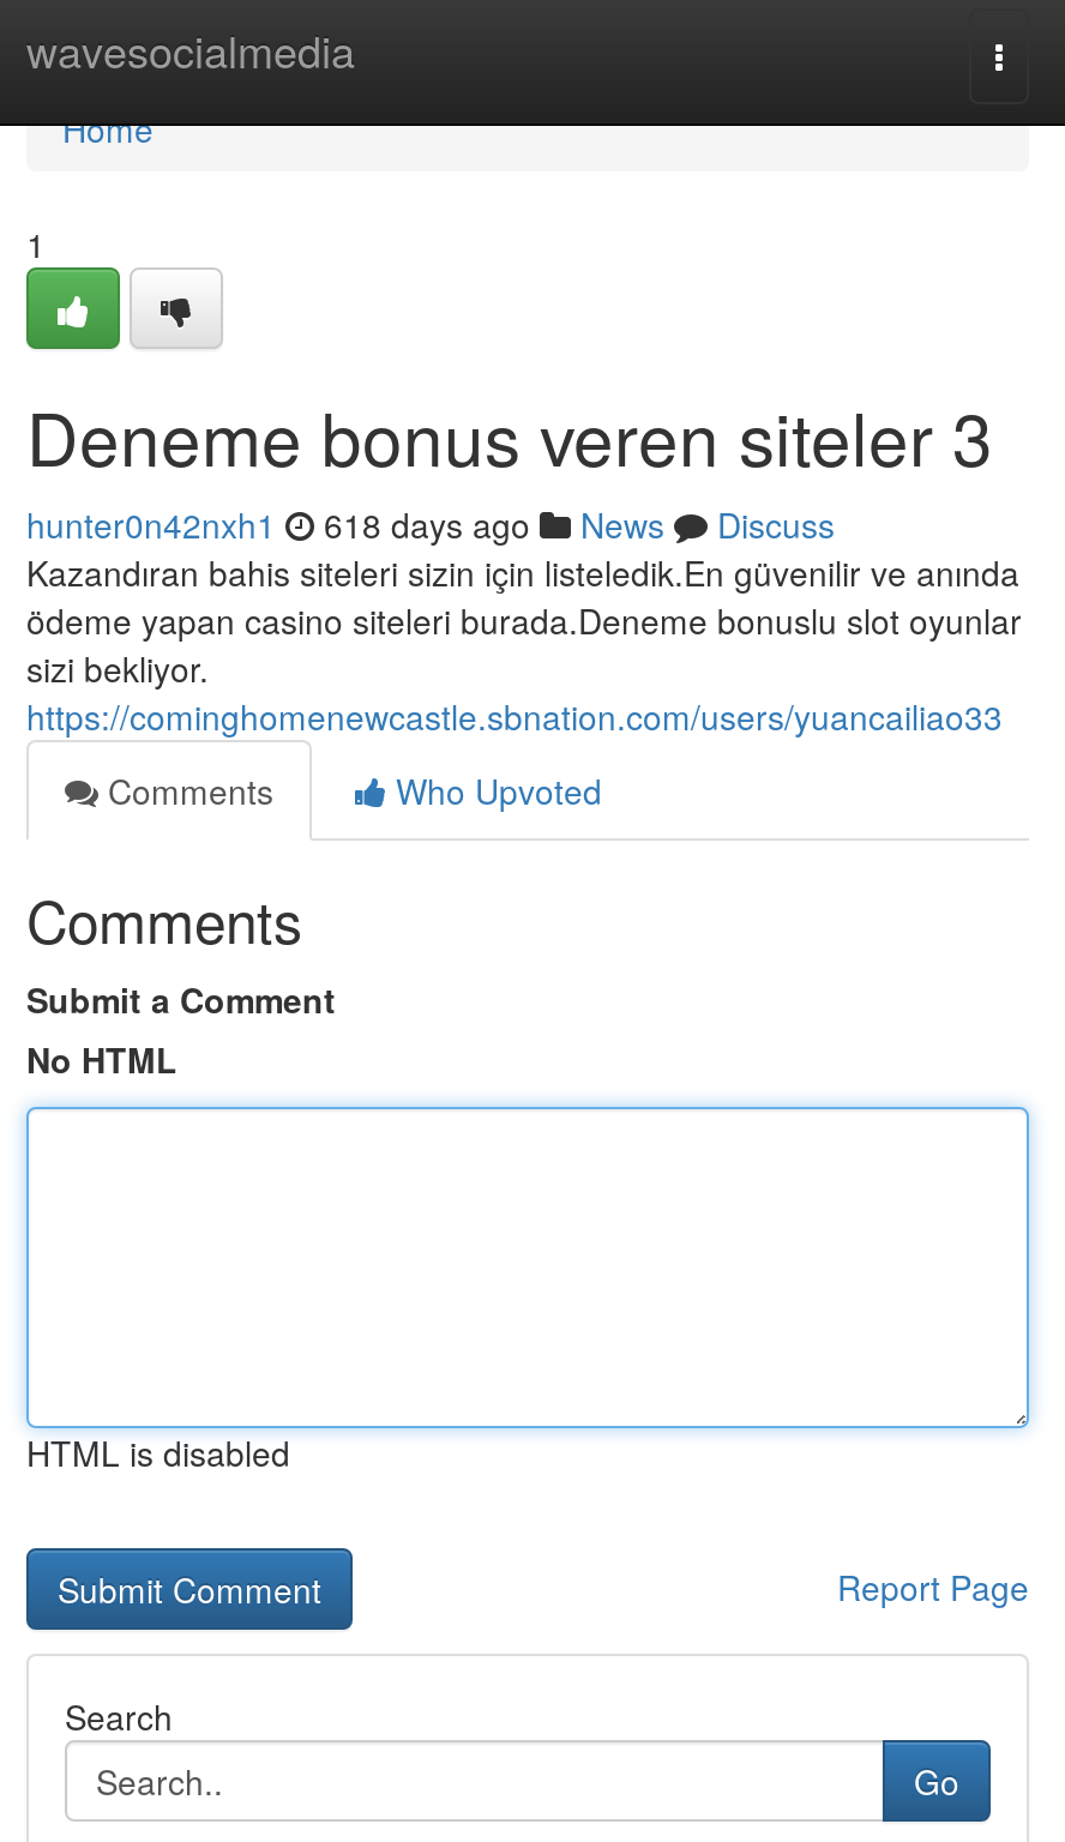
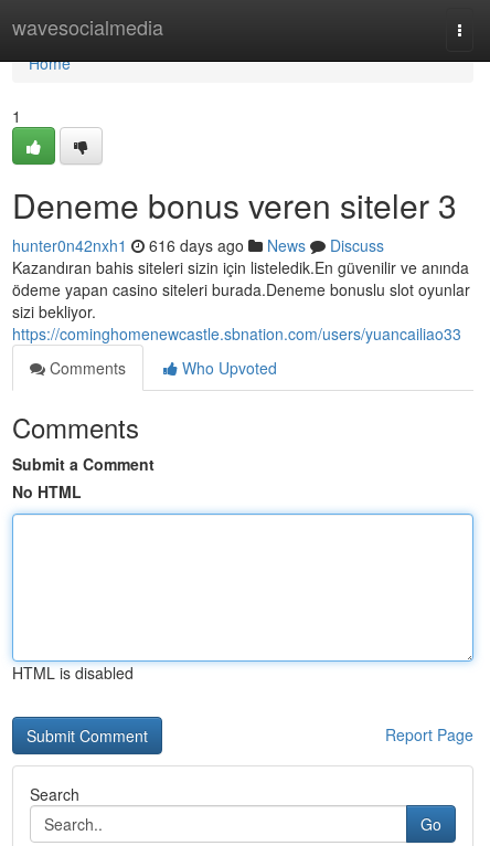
[26,500,835,548] hunter0n42nxh1 618 days ago News Discuss -> [12,234,384,256] hunter0n42nxh1 616 days ago News Discuss

